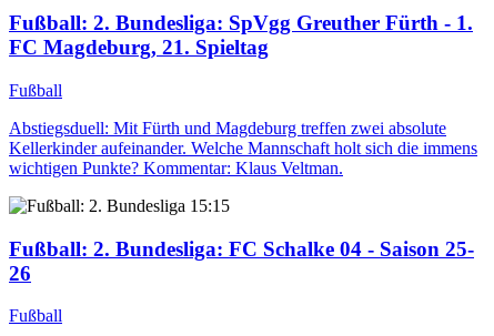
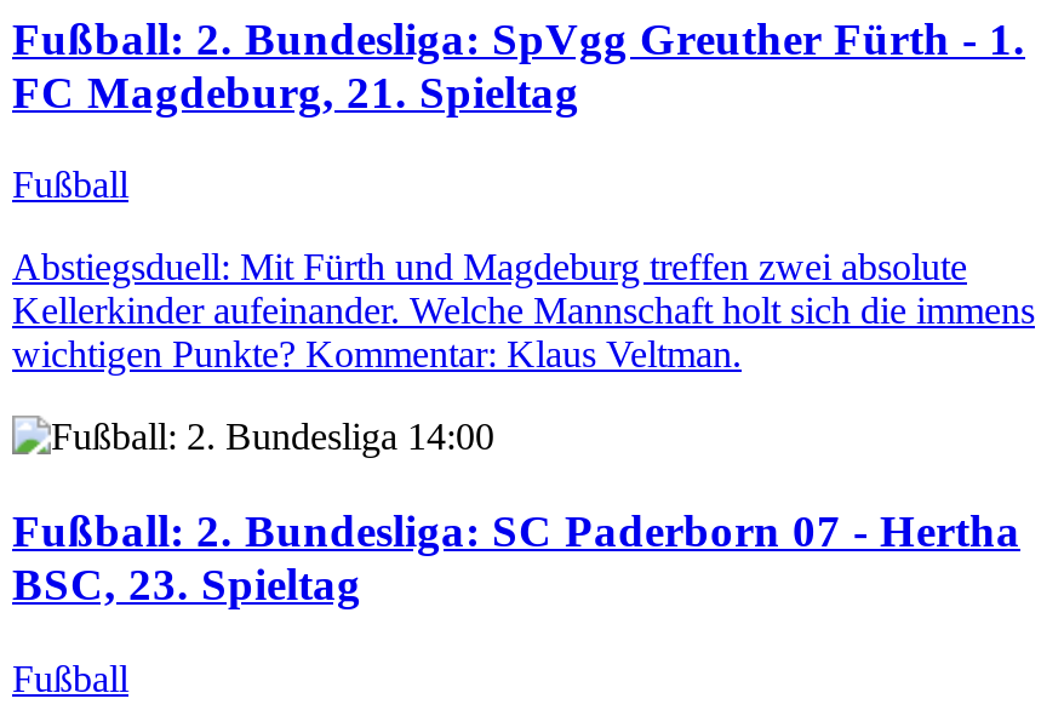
[190,196,230,215] 15:15 -> [407,417,494,458] 14:00
[9,237,474,285] Fußball: 2. Bundesliga: FC Schalke 04 - Saison 25- | 26 -> [12,505,1020,610] Fußball: 2. Bundesliga: SC Paderborn 07 - Hertha | BSC, 23. Spieltag

